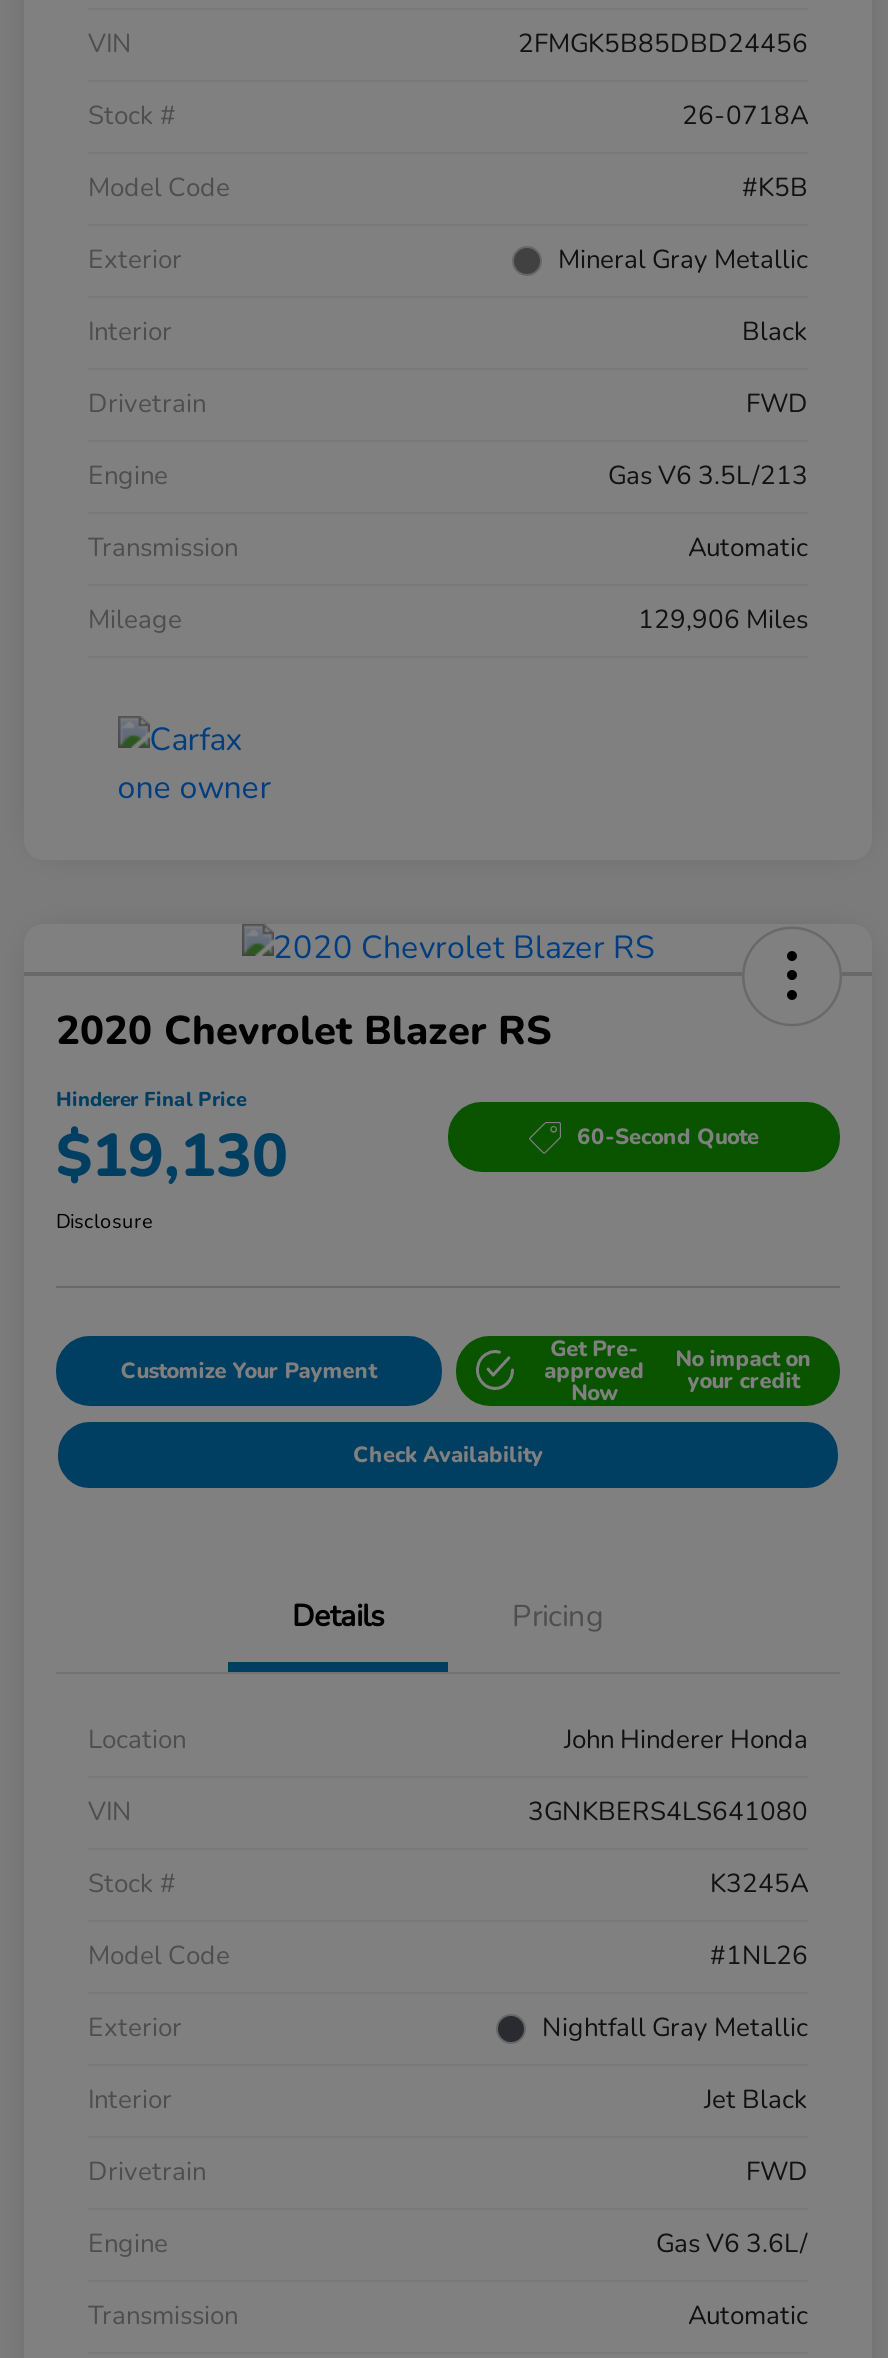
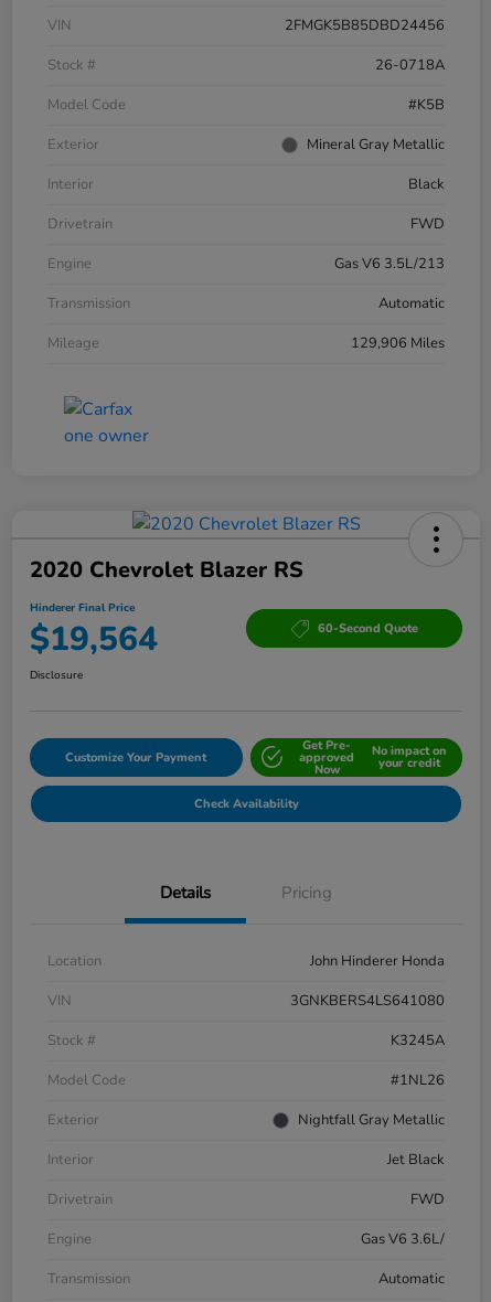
[56,1115,288,1197] $19,130 -> [30,616,158,662] $19,564

